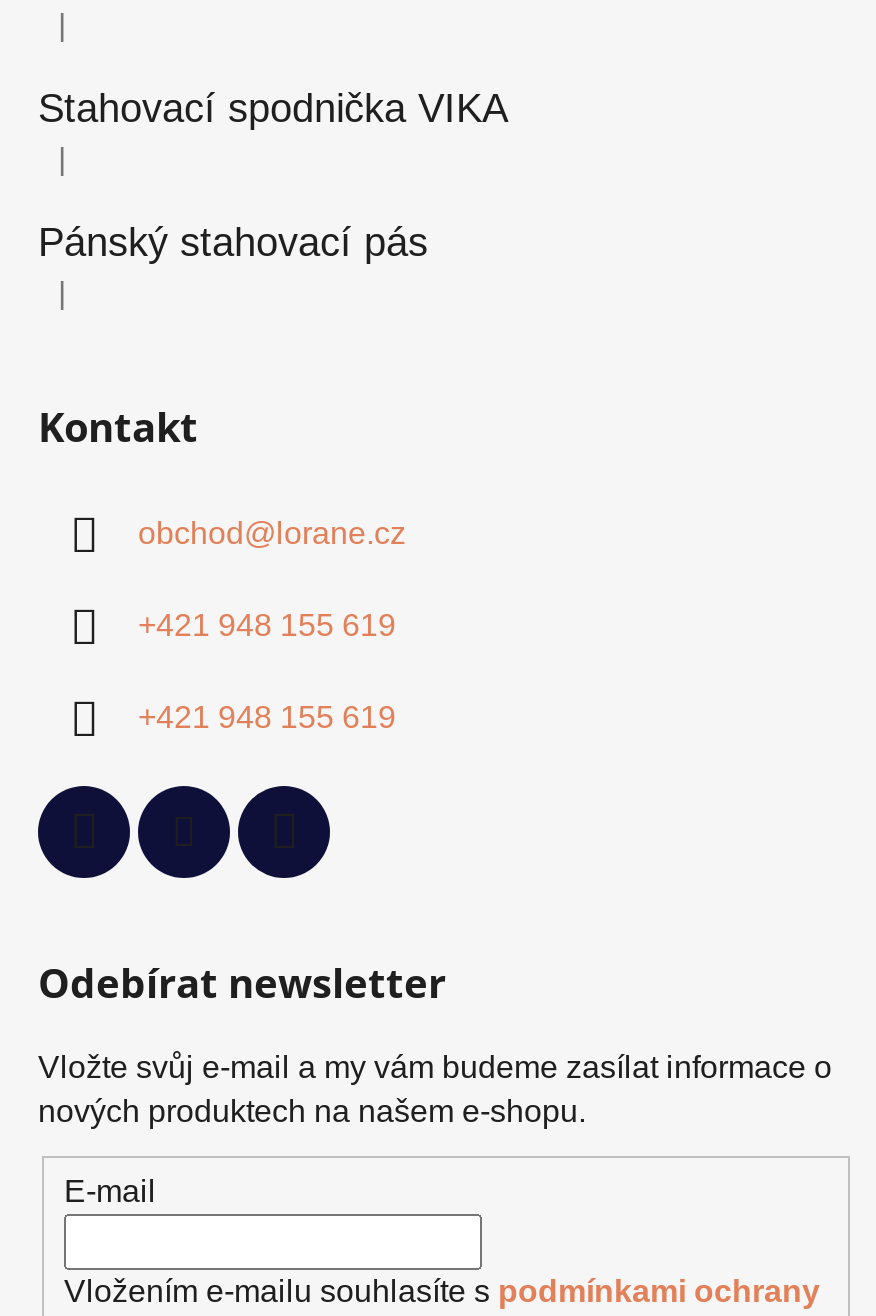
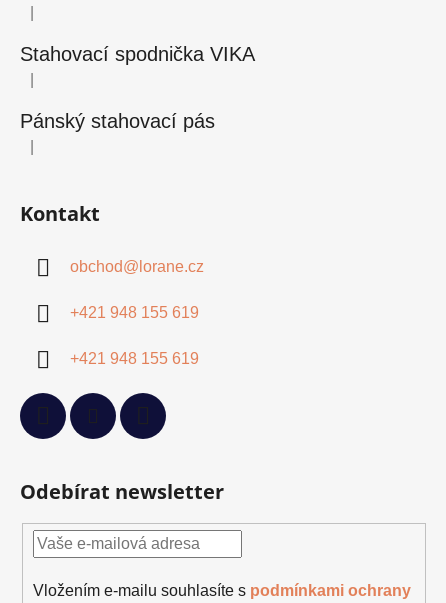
[38,1050,832,1208] Vložte svůj e-mail a my vám budeme zasílat informace o | nových produktech na našem e-shopu. | E-mail -> none

